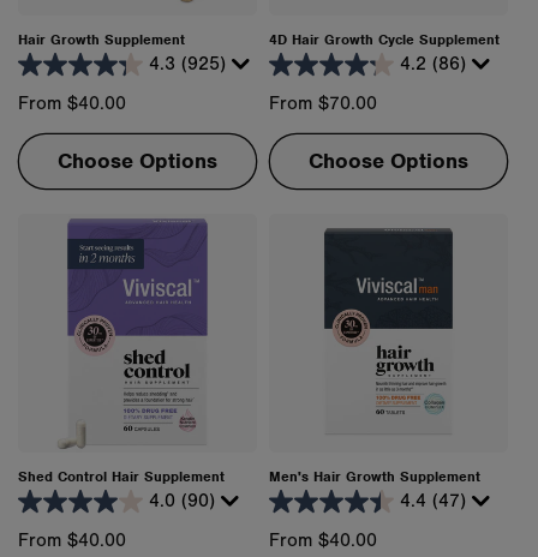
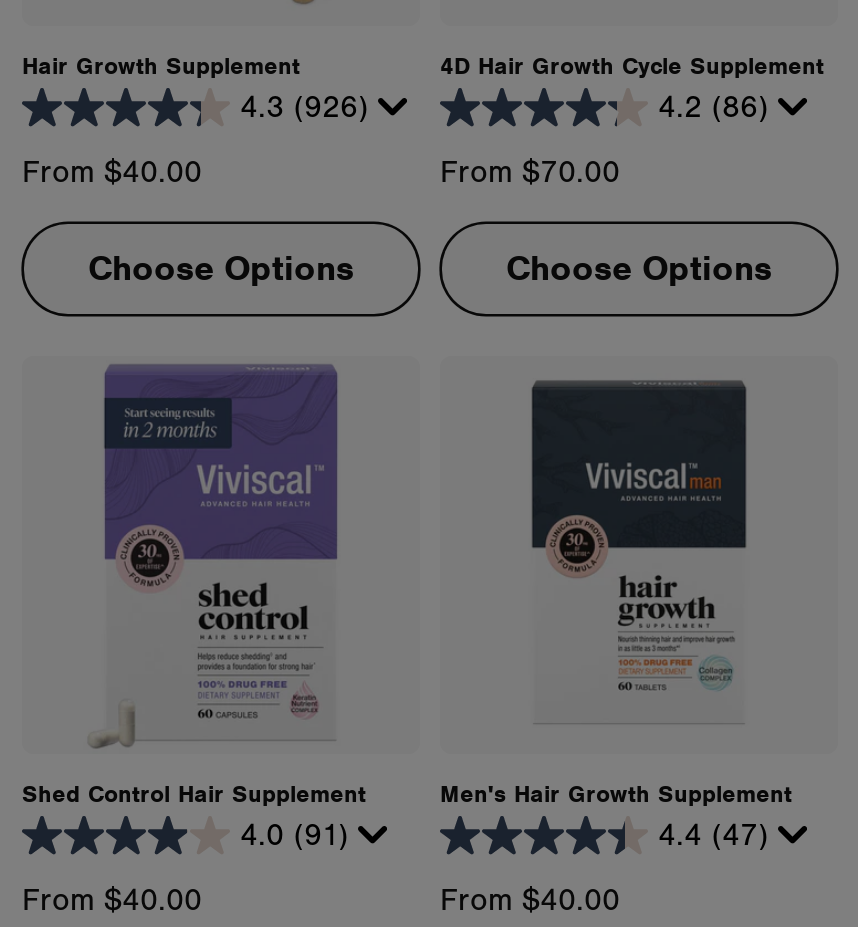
[149,54,226,75] 4.3 (925) -> [240,89,368,125] 4.3 (926)
[149,491,215,512] 4.0 (90) -> [240,818,348,854] 4.0 (91)

